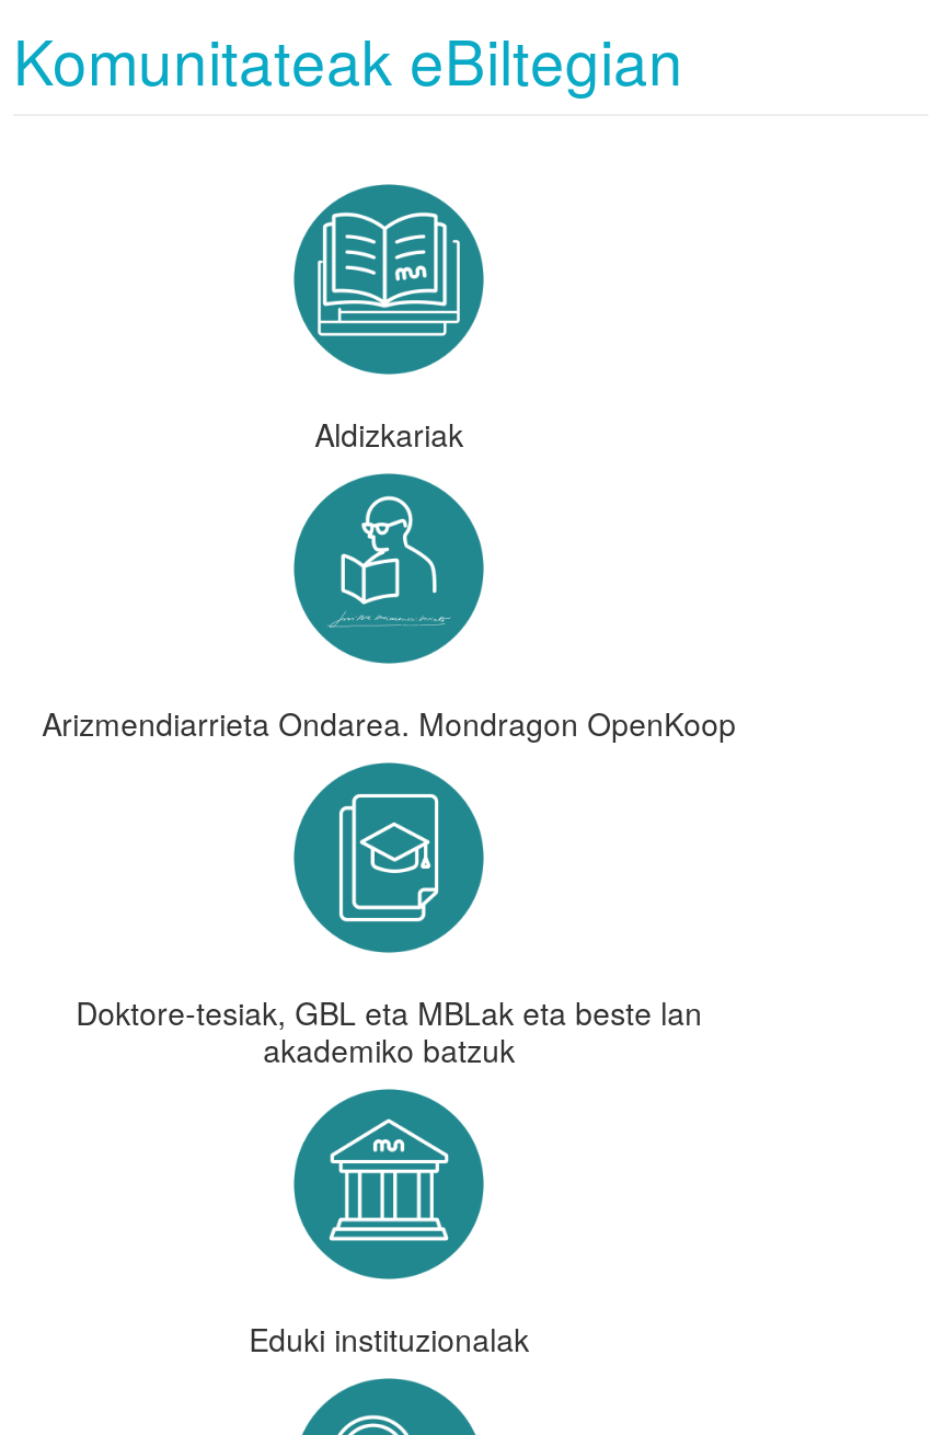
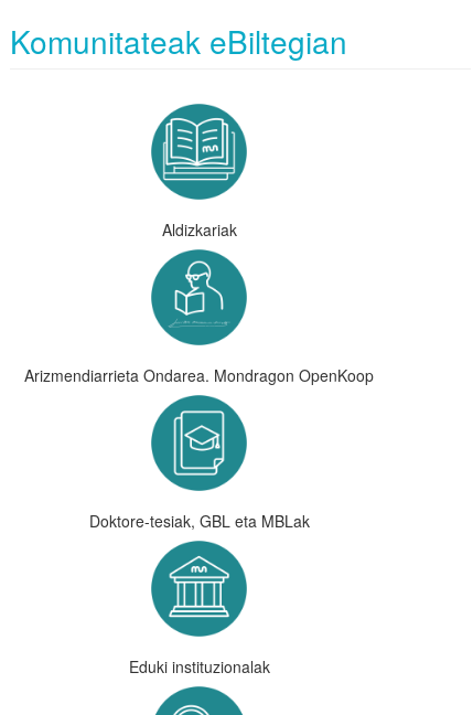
[76,989,702,1070] Doktore-tesiak, GBL eta MBLak eta beste lan | akademiko batzuk -> [89,509,309,531] Doktore-tesiak, GBL eta MBLak

